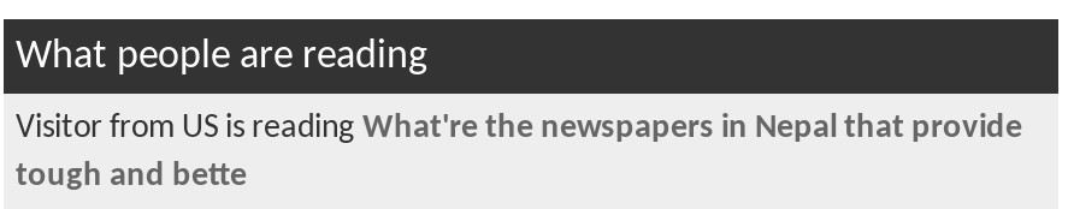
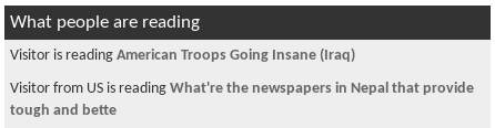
none -> [10,47,355,64] Visitor is reading American Troops Going Insane (Iraq)

